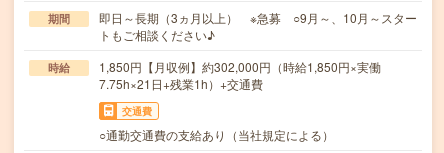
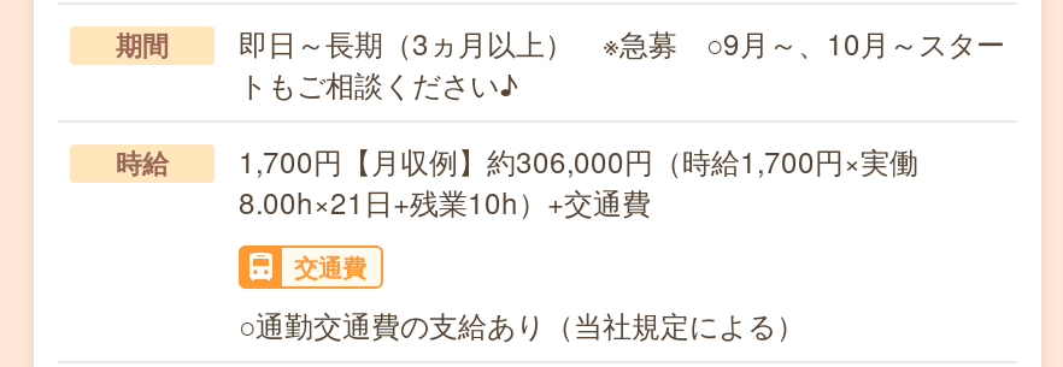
[99,58,381,75] 1,850円【月収例】約302,000円（時給1,850円×実働 -> [239,140,918,180] 1,700円【月収例】約306,000円（時給1,700円×実働
[99,75,263,92] 7.75h×21日+残業1h）+交通費 -> [239,180,651,221] 8.00h×21日+残業10h）+交通費

